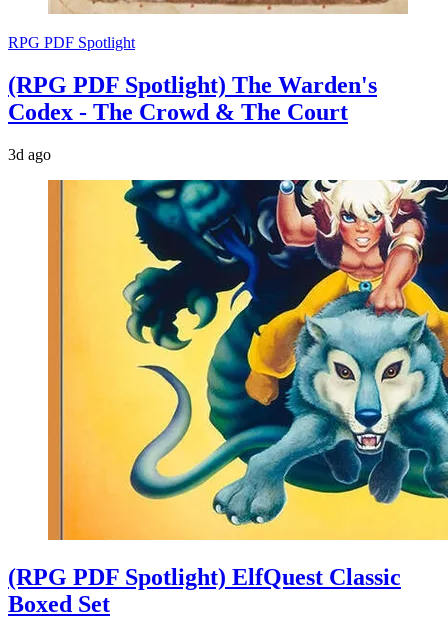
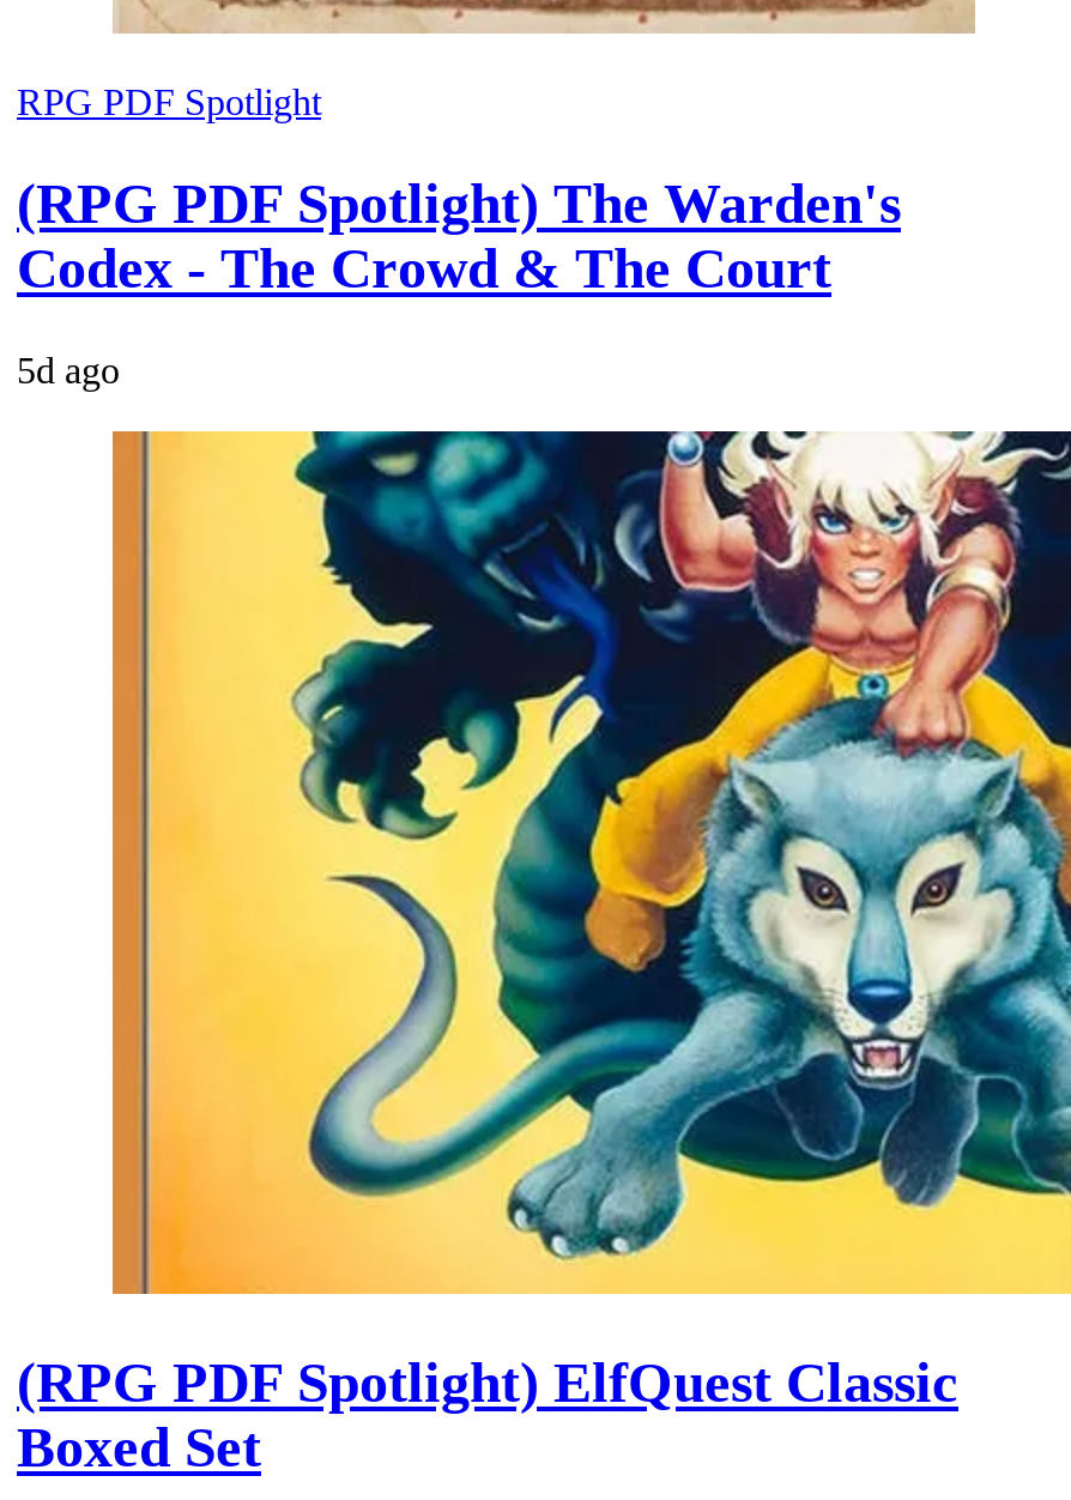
[8,146,51,163] 3d ago -> [17,350,120,391] 5d ago

